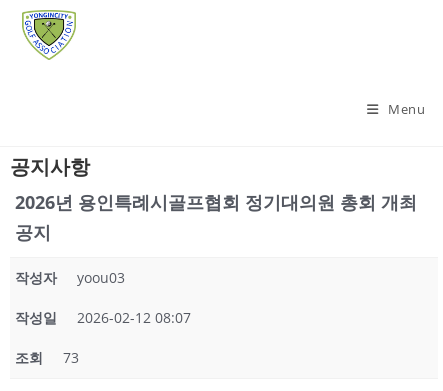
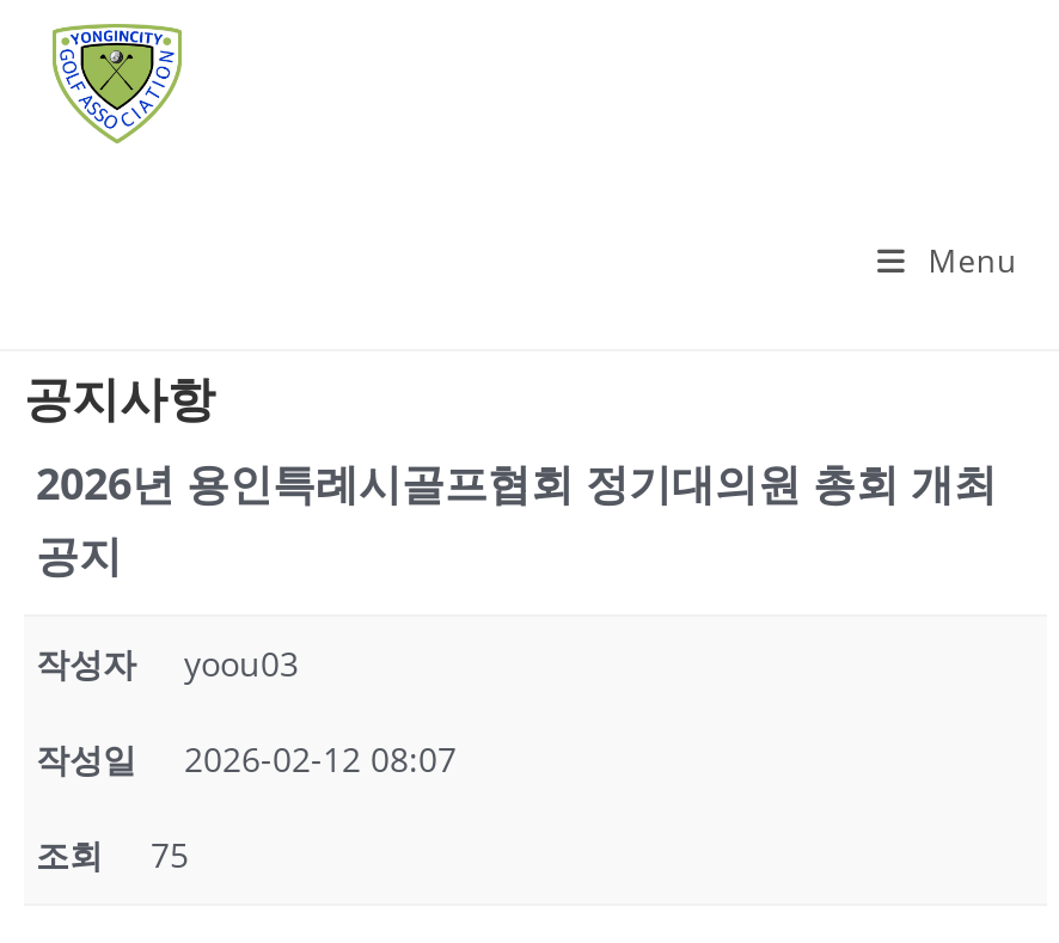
[15,348,79,367] 조회 73 -> [36,832,189,877] 조회 75

